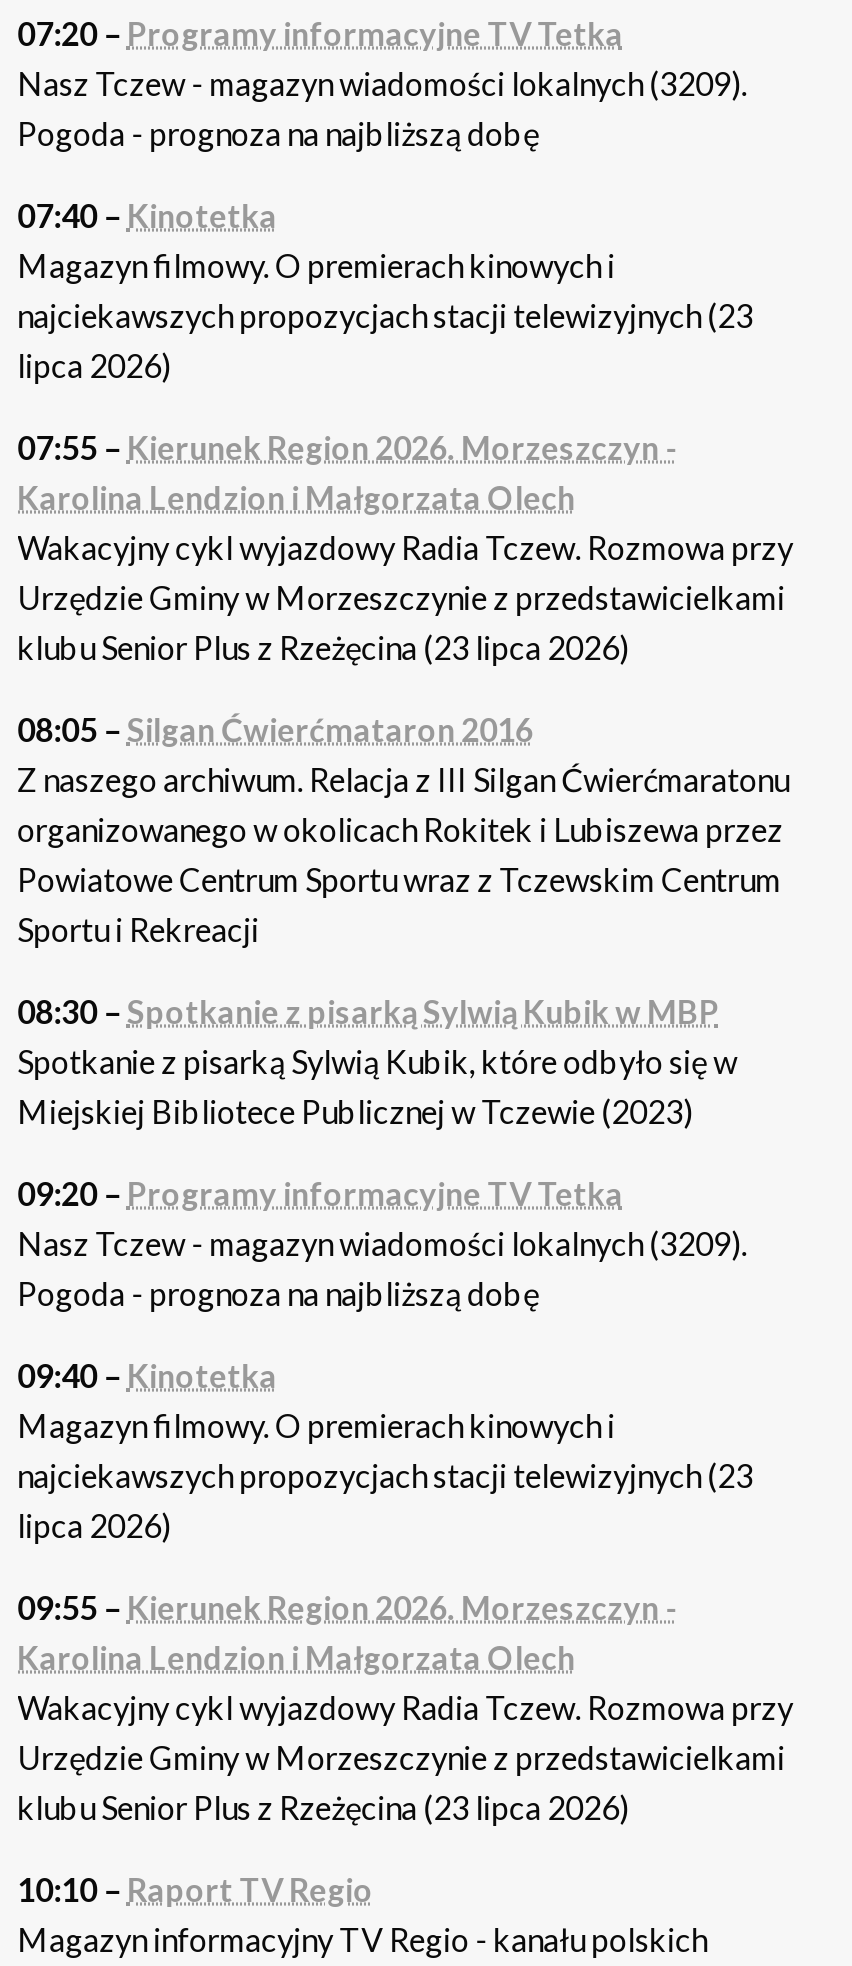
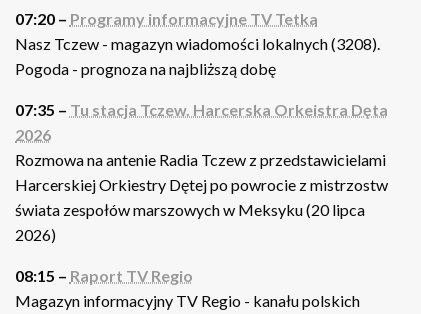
[17,64,747,102] Nasz Tczew - magazyn wiadomości lokalnych (3209). -> [15,34,380,53] Nasz Tczew - magazyn wiadomości lokalnych (3208).
[17,196,793,1908] 07:40 – Kinotetka | Magazyn filmowy. O premierach kinowych i | najciekawszych propozycjach stacji telewizyjnych (23 | lipca 2026) | 07:55 – Kierunek Region 2026. Morzeszczyn - | Karolina Lendzion i Małgorzata Olech | Wakacyjny cykl wyjazdowy Radia Tczew. Rozmowa przy | Urzędzie Gminy w Morzeszczynie z przedstawicielkami | klubu Senior Plus z Rzeżęcina (23 lipca 2026) | 08:05 – Silgan Ćwierćmataron 2016 | Z naszego archiwum. Relacja z III Silgan Ćwierćmaratonu | organizowanego w okolicach Rokitek i Lubiszewa przez | Powiatowe Centrum Sportu wraz z Tczewskim Centrum | Sportu i Rekreacji | 08:30 – Spotkanie z pisarką Sylwią Kubik w MBP | Spotkanie z pisarką Sylwią Kubik, które odbyło się w | Miejskiej Bibliotece Publicznej w Tczewie (2023) | 09:20 – Programy informacyjne TV Tetka | Nasz Tczew - magazyn wiadomości lokalnych (3209). | Pogoda - prognoza na najbliższą dobę | 09:40 – Kinotetka | Magazyn filmowy. O premierach kinowych i | najciekawszych propozycjach stacji telewizyjnych (23 | lipca 2026) | 09:55 – Kierunek Region 2026. Morzeszczyn - | Karolina Lendzion i Małgorzata Olech | Wakacyjny cykl wyjazdowy Radia Tczew. Rozmowa przy | Urzędzie Gminy w Morzeszczynie z przedstawicielkami | klubu Senior Plus z Rzeżęcina (23 lipca 2026) | 10:10 – Raport TV Regio -> [15,100,388,285] 07:35 – Tu stacja Tczew. Harcerska Orkeistra Dęta | 2026 | Rozmowa na antenie Radia Tczew z przedstawicielami | Harcerskiej Orkiestry Dętej po powrocie z mistrzostw | świata zespołów marszowych w Meksyku (20 lipca | 2026) | 08:15 – Raport TV Regio

